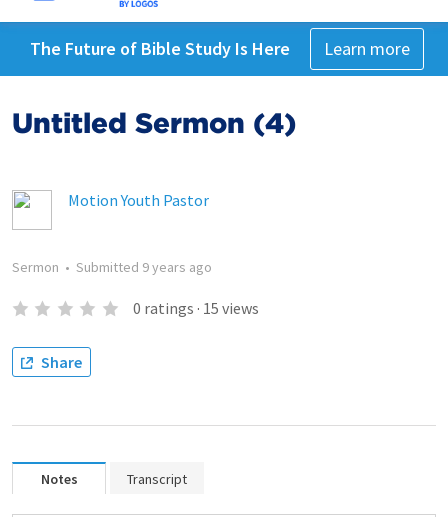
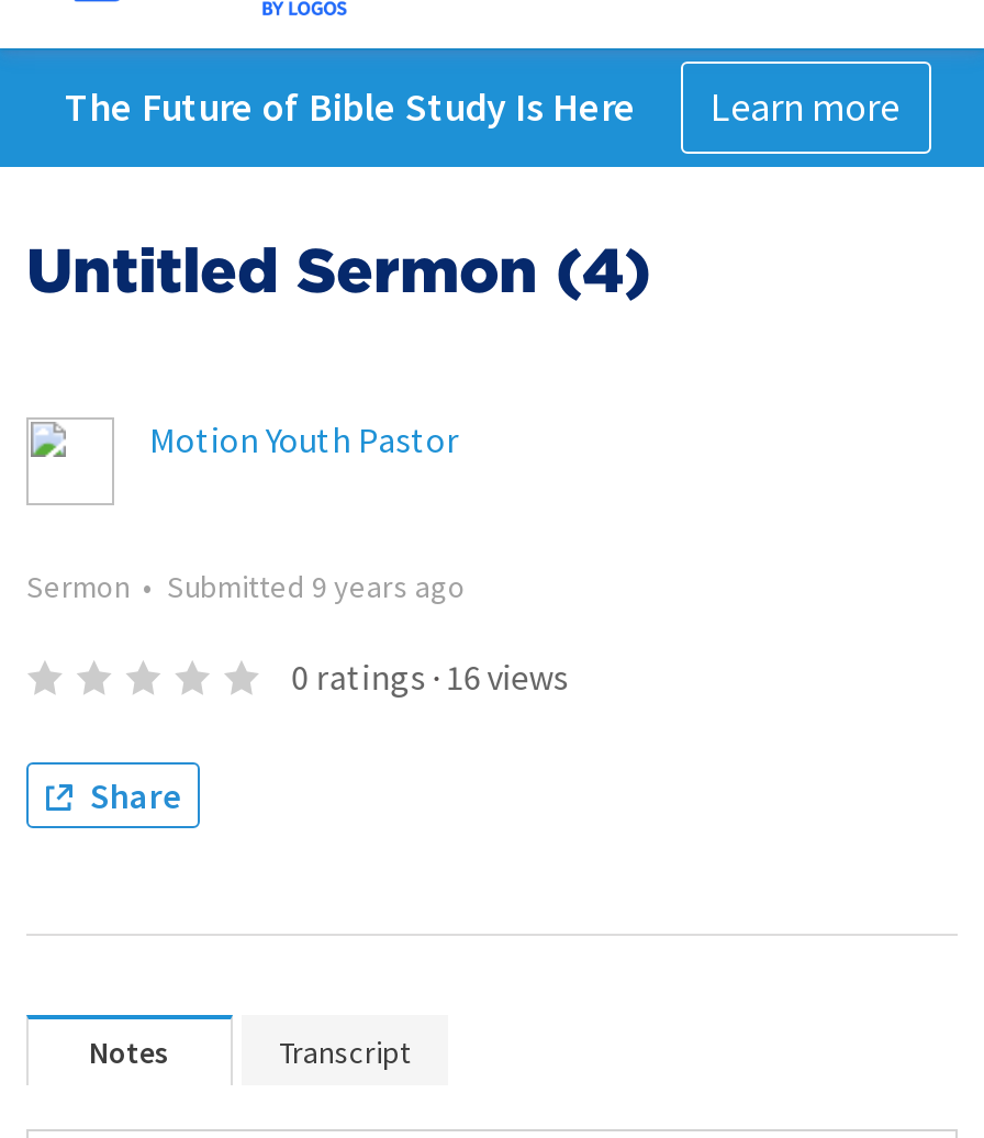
[133,298,259,318] 0 ratings · 15 views -> [291,655,568,699] 0 ratings · 16 views

